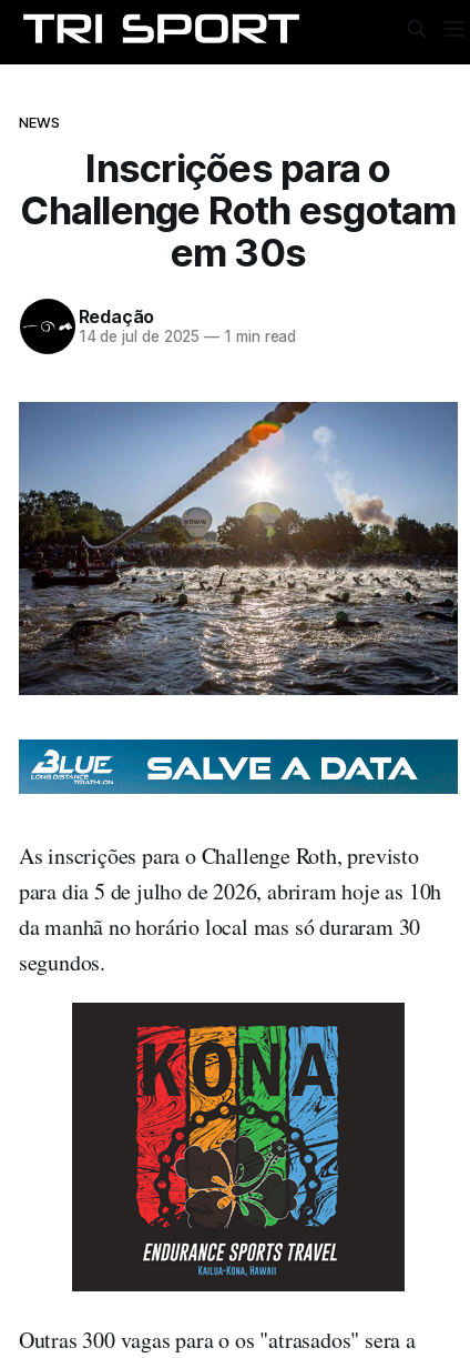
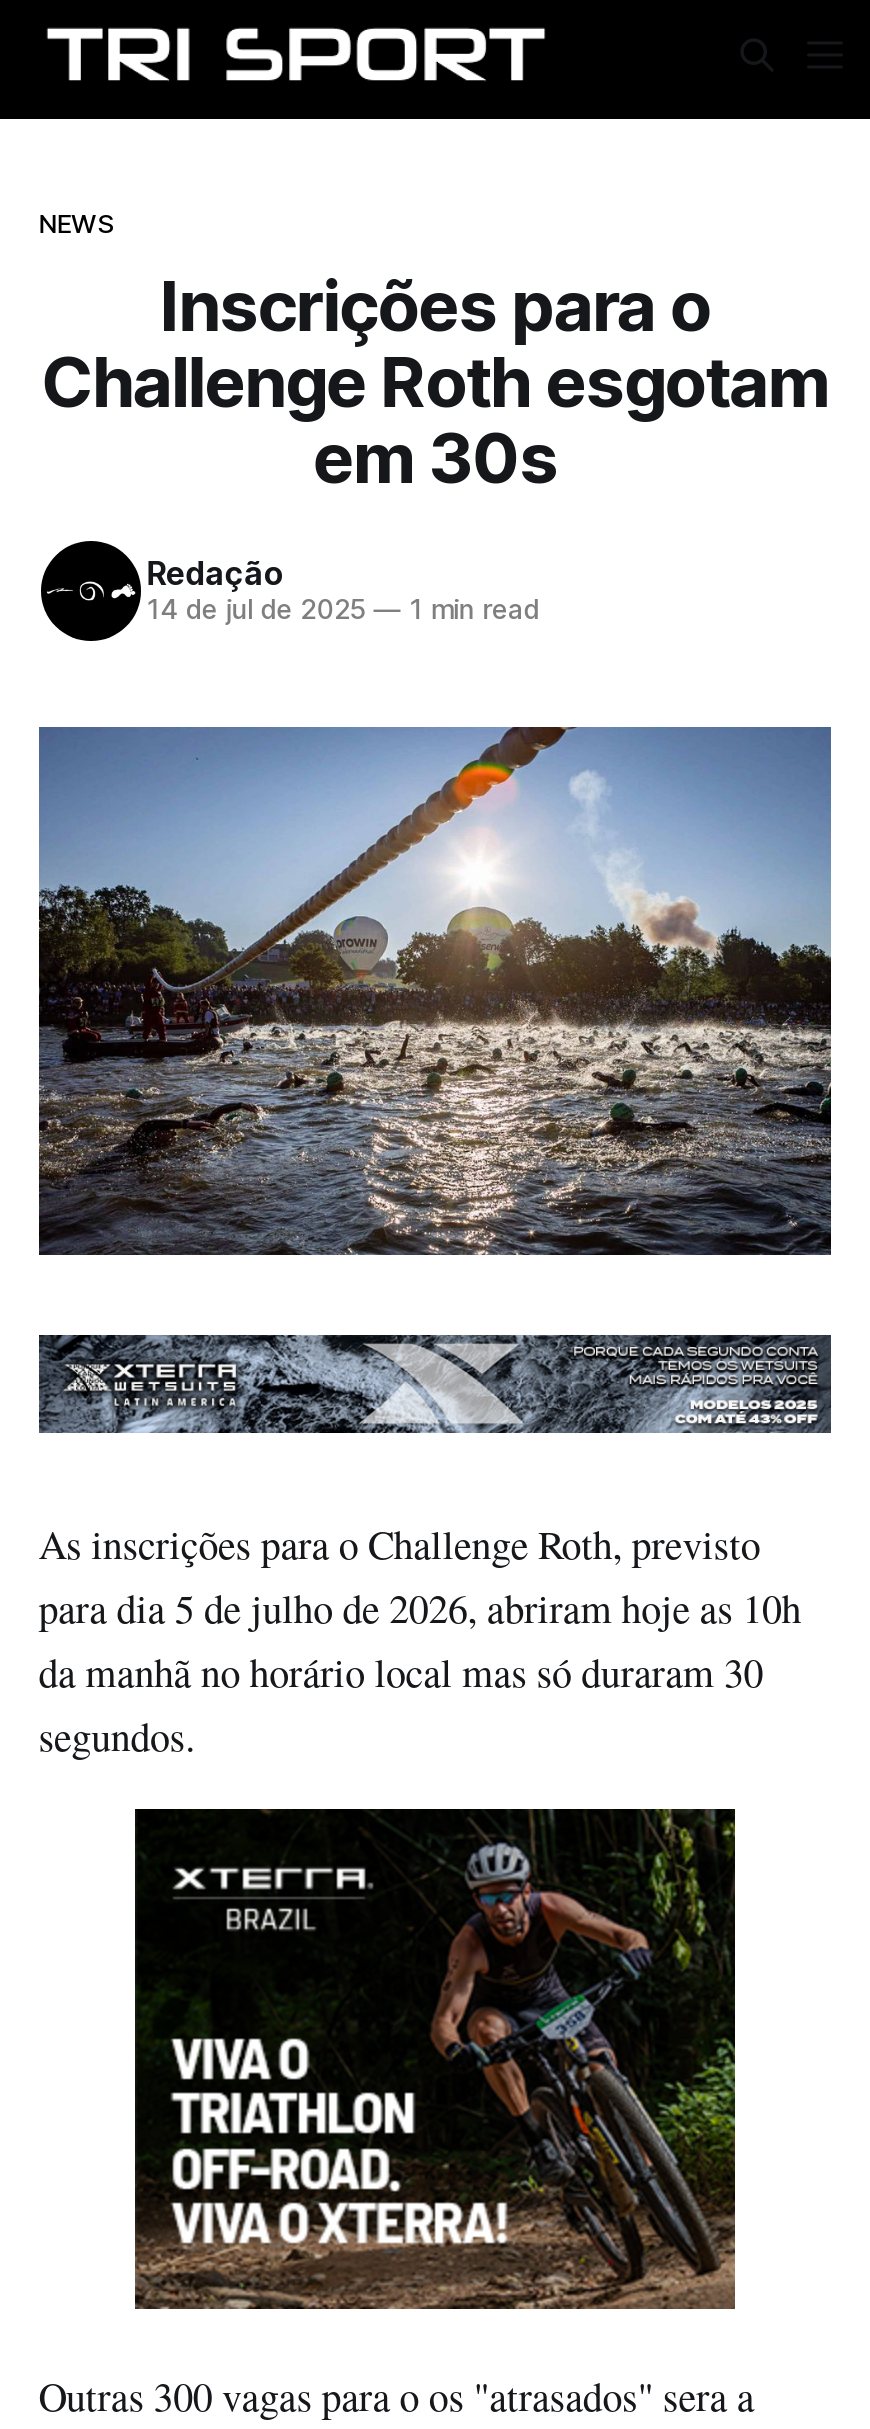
[18,738,458,795] [image] -> [37,1333,831,1435] [image]
[73,1004,405,1292] [image] -> [135,1809,737,2311] [image]

